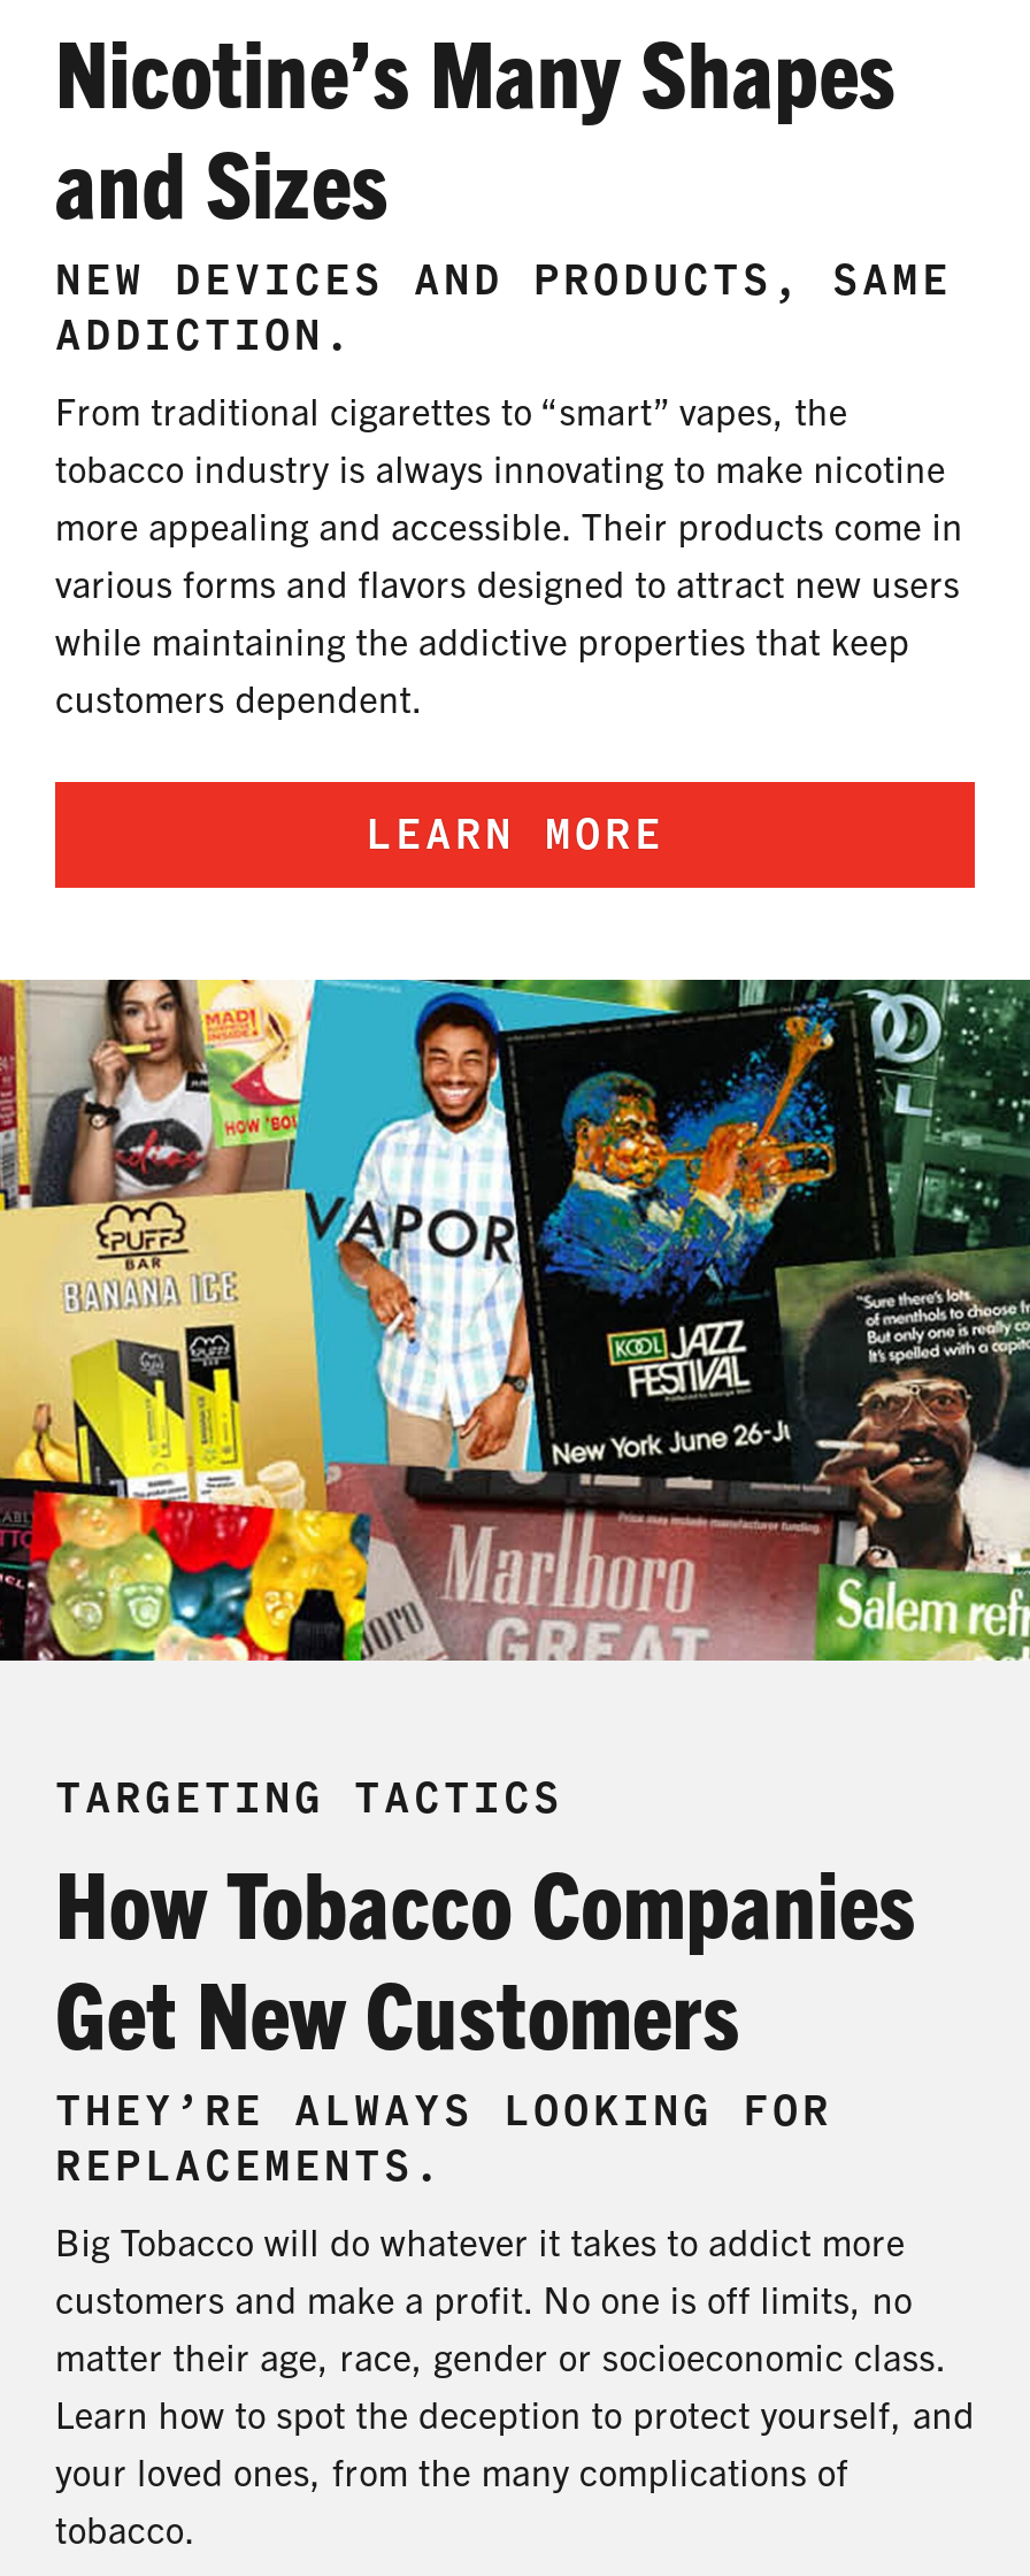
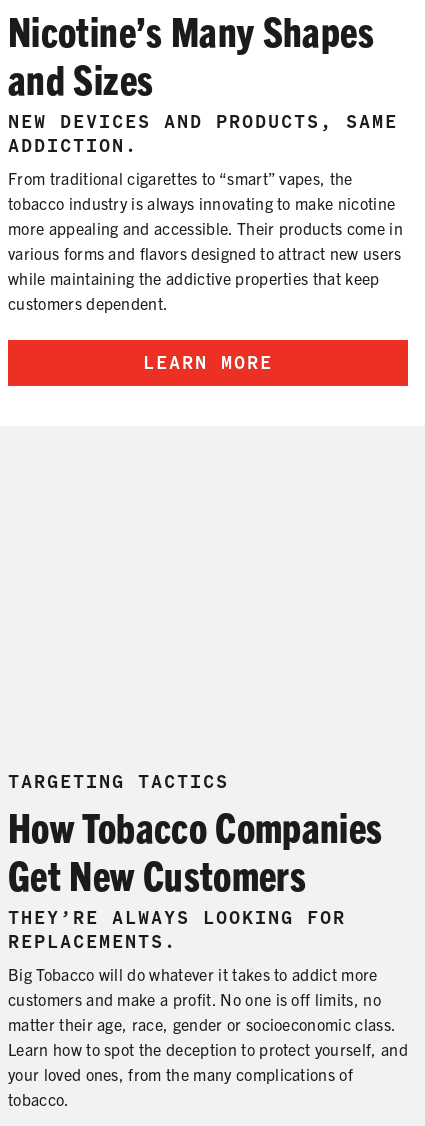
[7,977,1023,1663] [image] -> none

